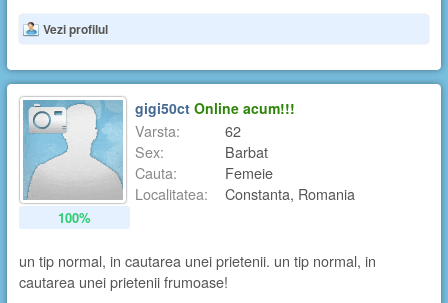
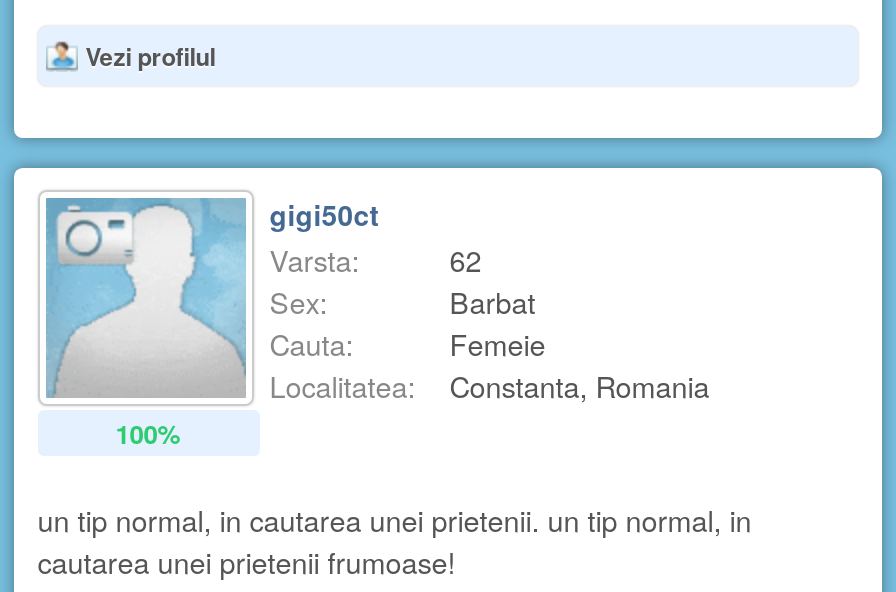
[135,98,295,118] gigi50ct Online acum!!! -> [269,195,379,235] gigi50ct

